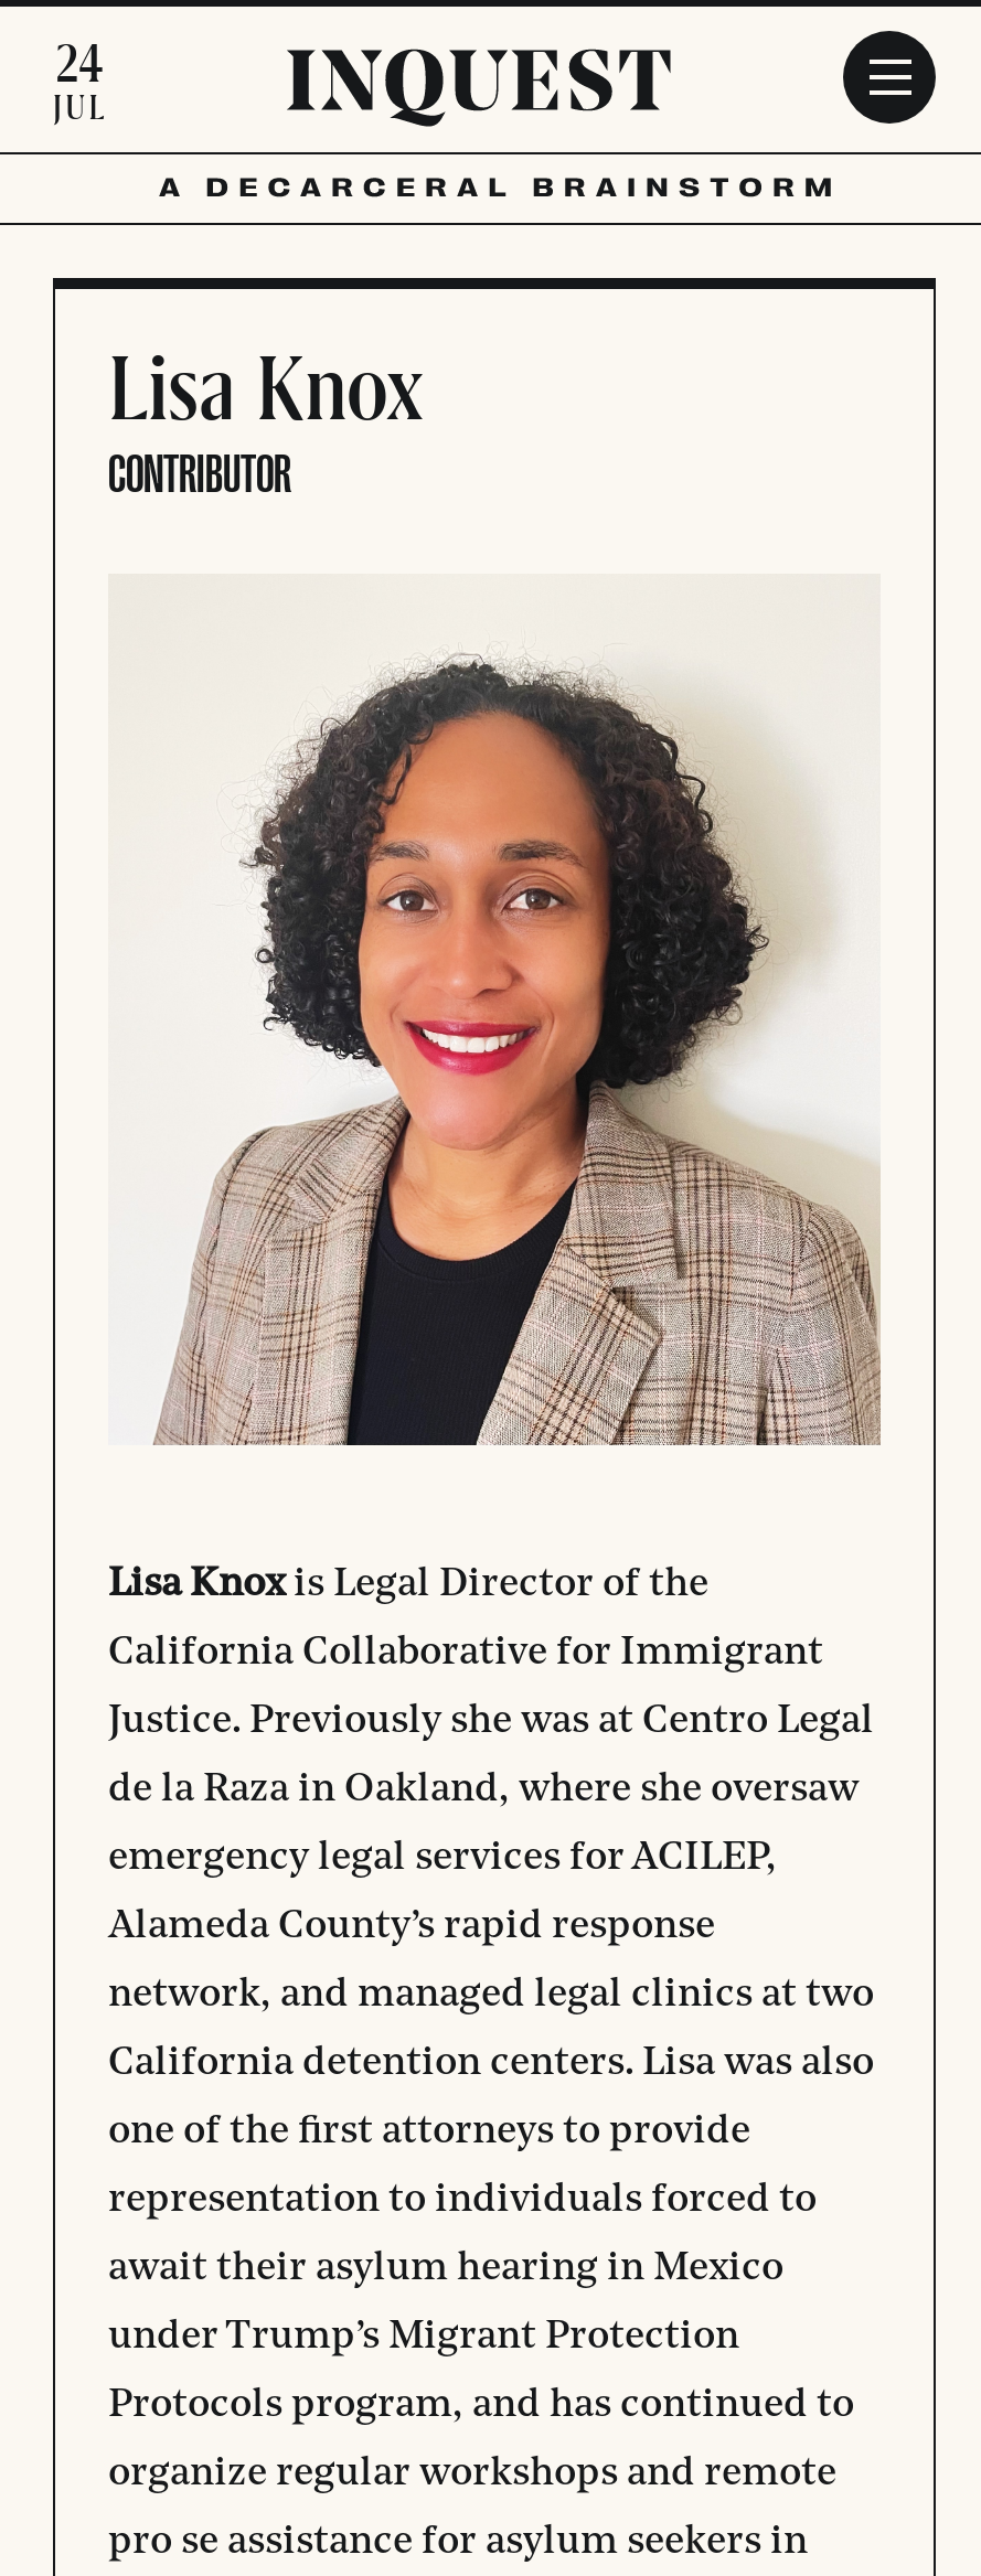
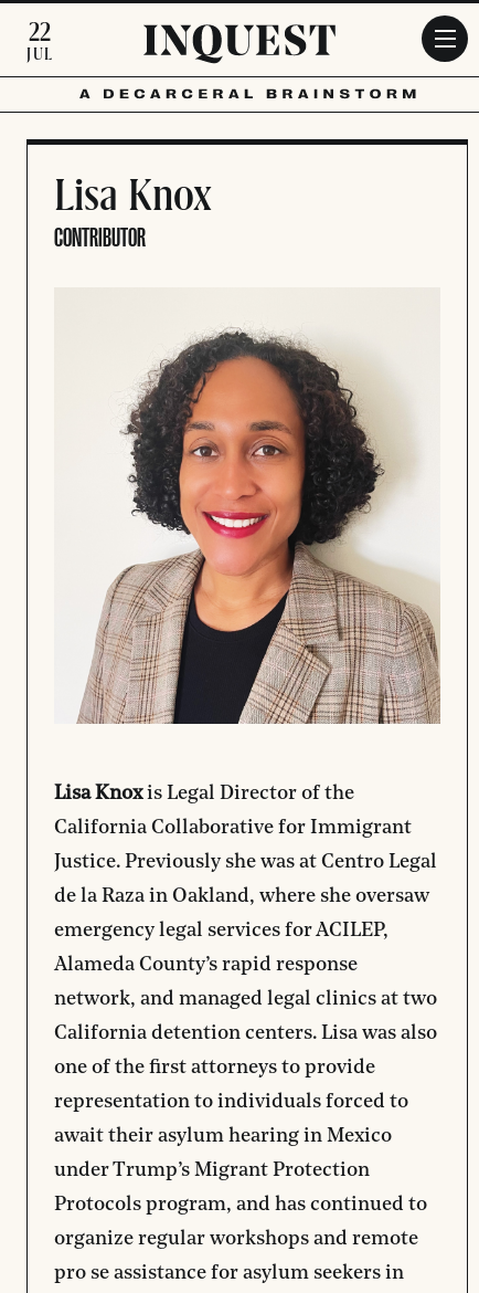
[56,28,105,96] 24 -> [29,14,51,48] 22

